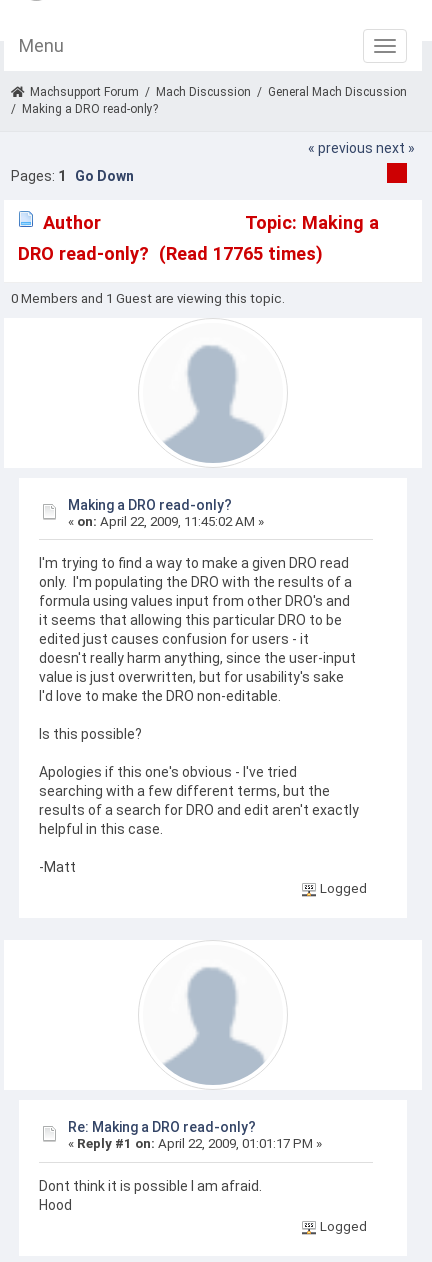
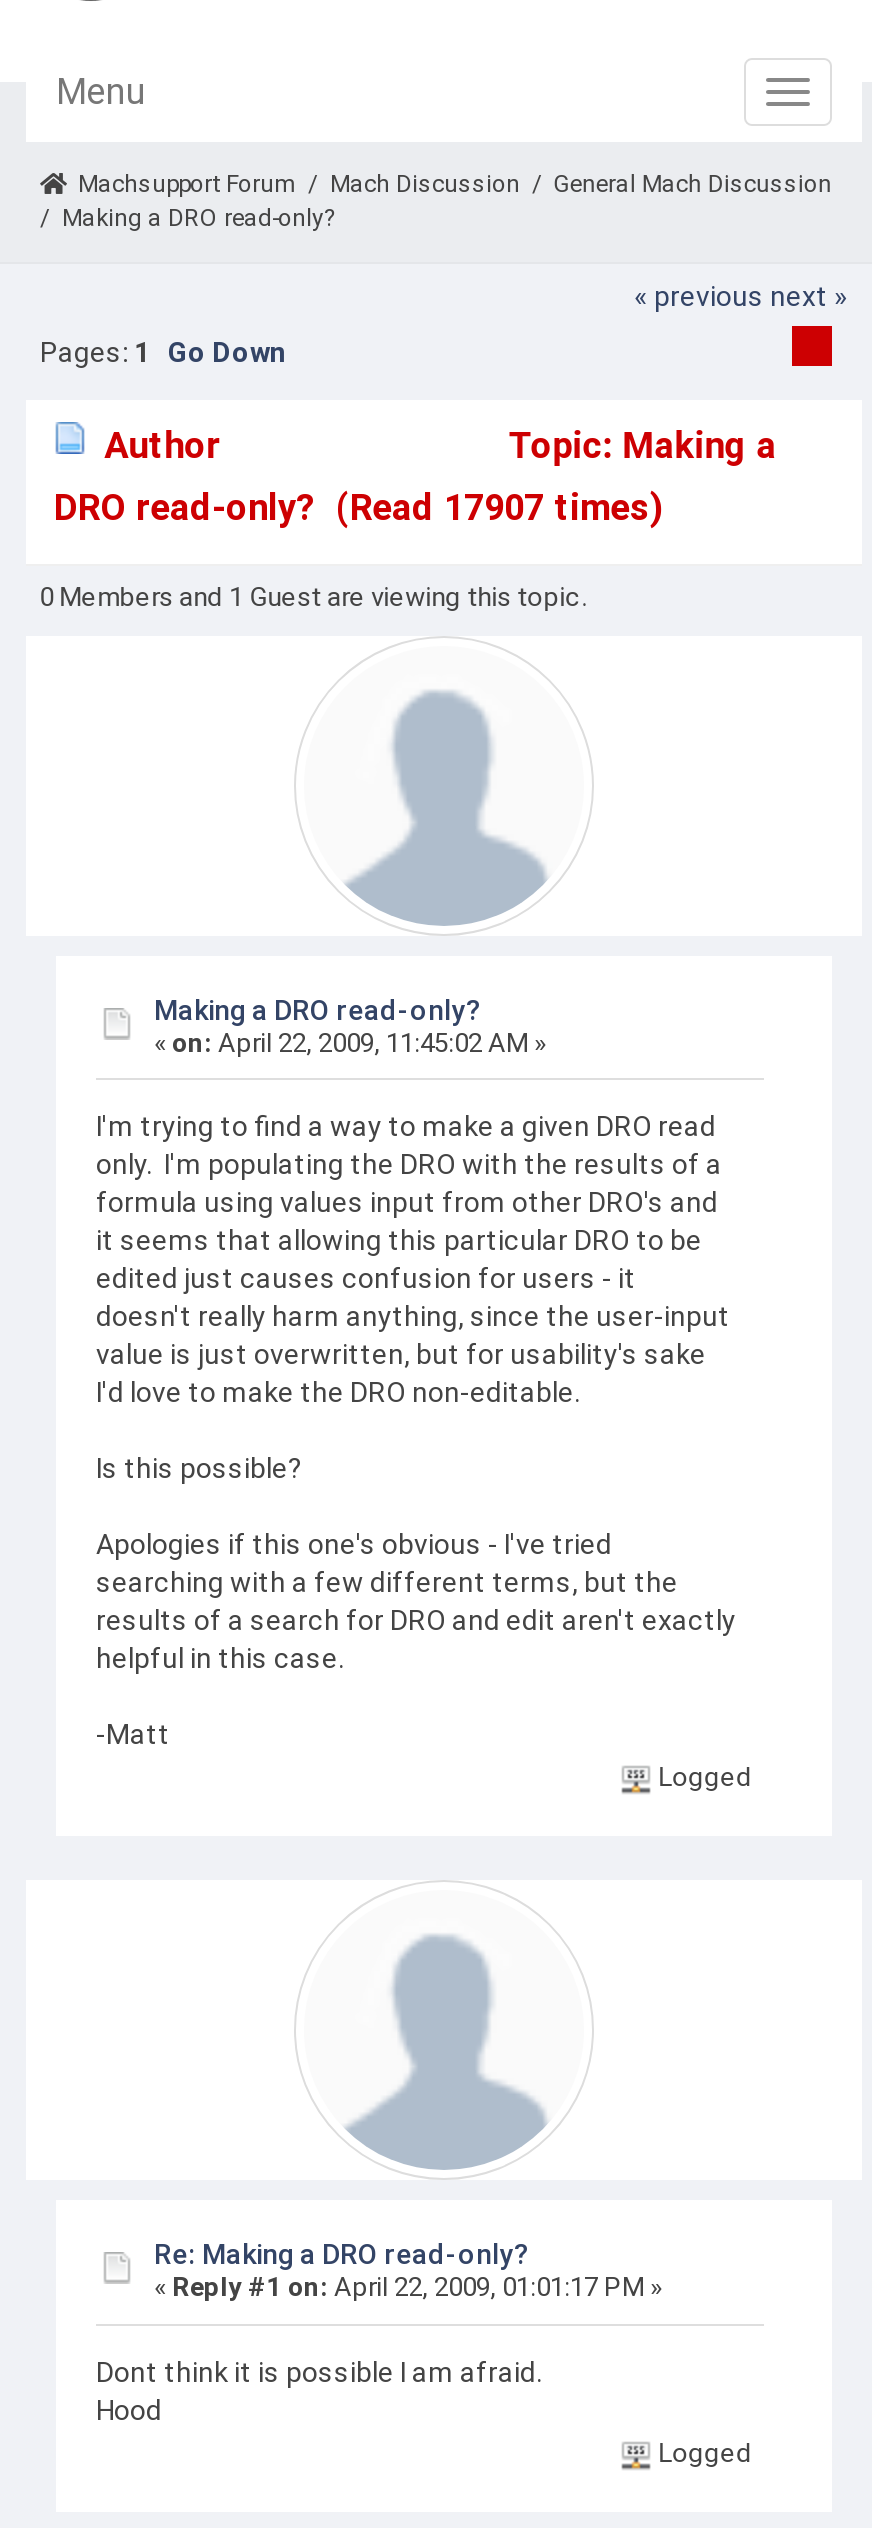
[18,243,323,264] DRO read-only? (Read 17765 times) -> [54,486,664,528] DRO read-only? (Read 17907 times)

